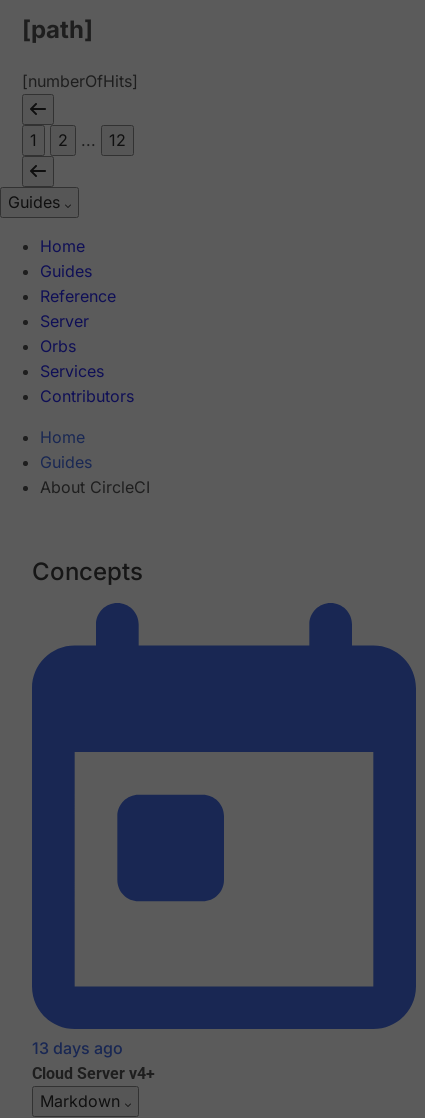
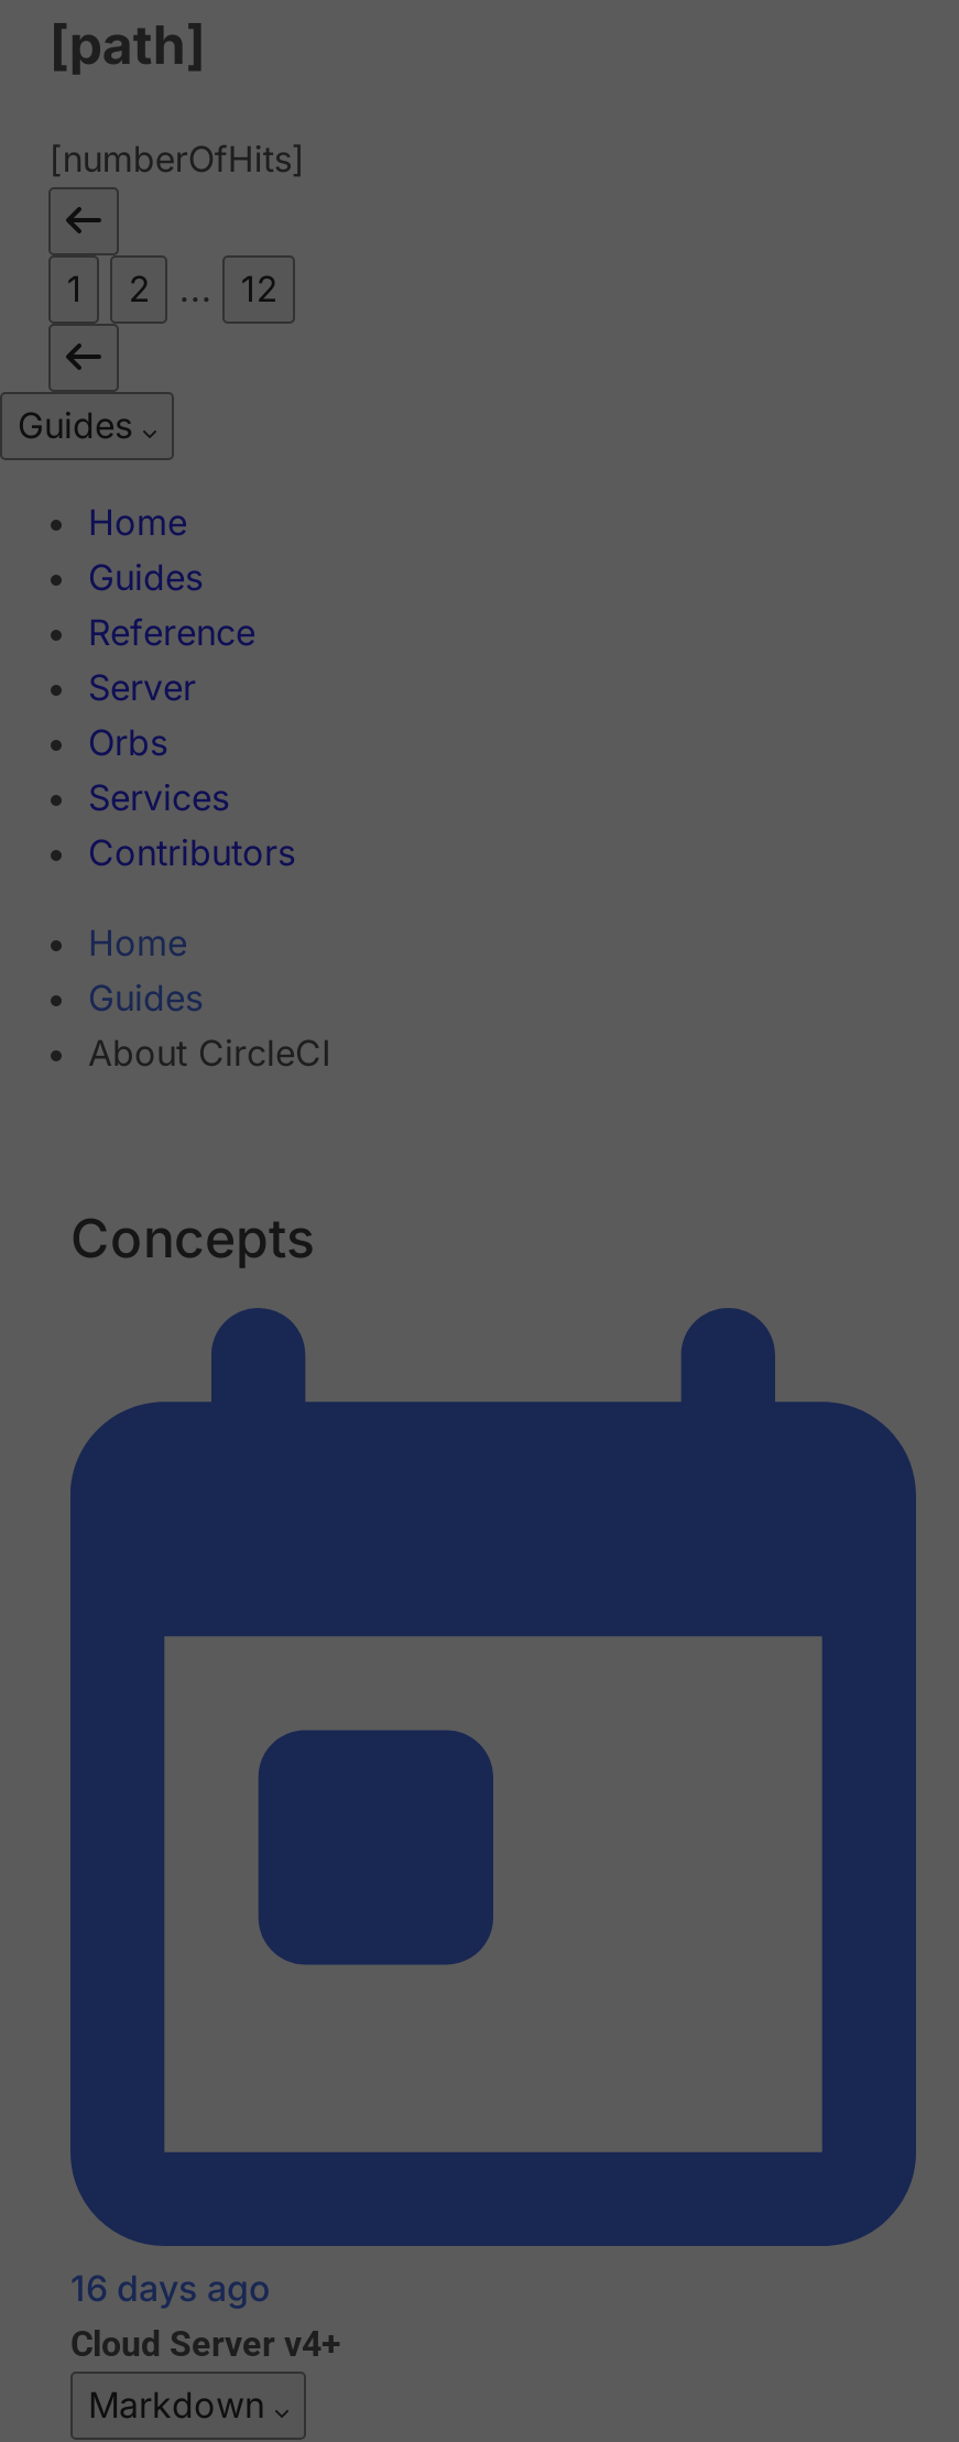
[32,1038,123,1058] 13 days ago -> [70,2267,271,2311] 16 days ago

